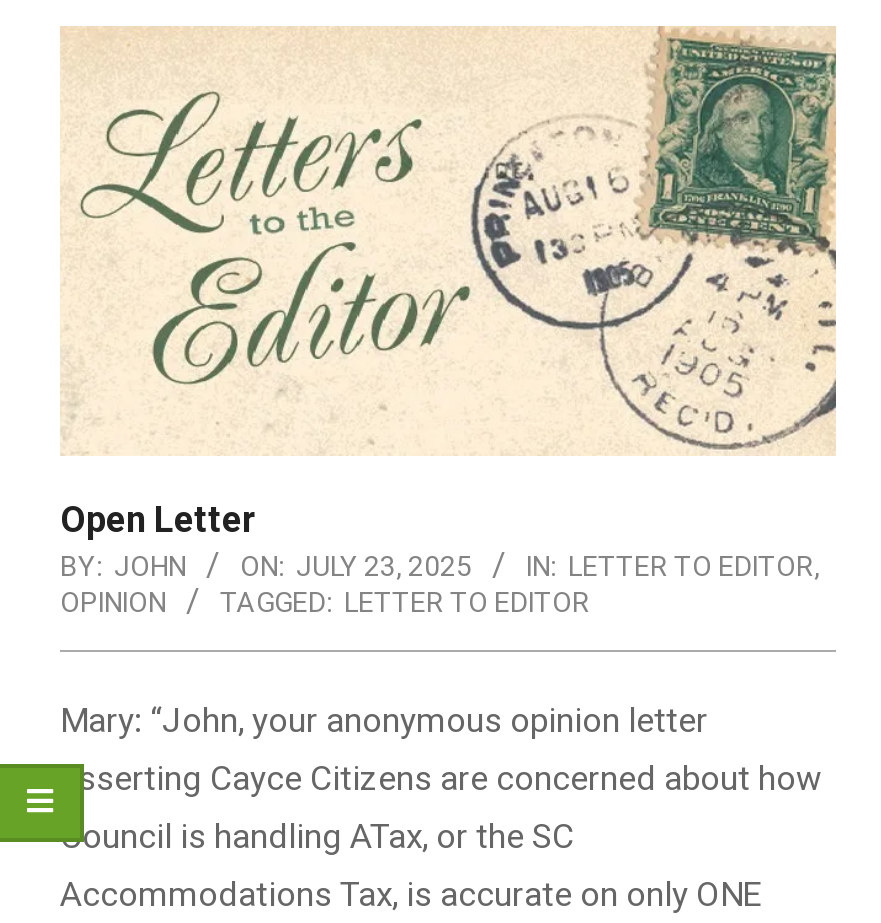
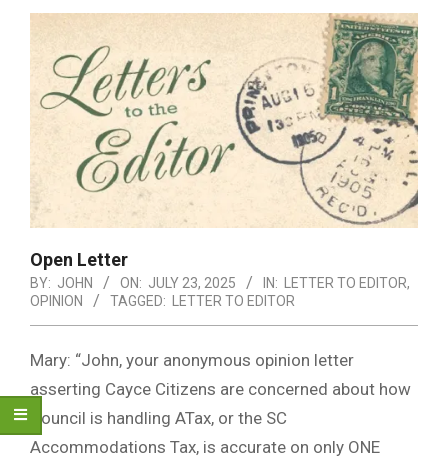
[6,762,84,870] [image] -> [3,382,43,436] [image]

